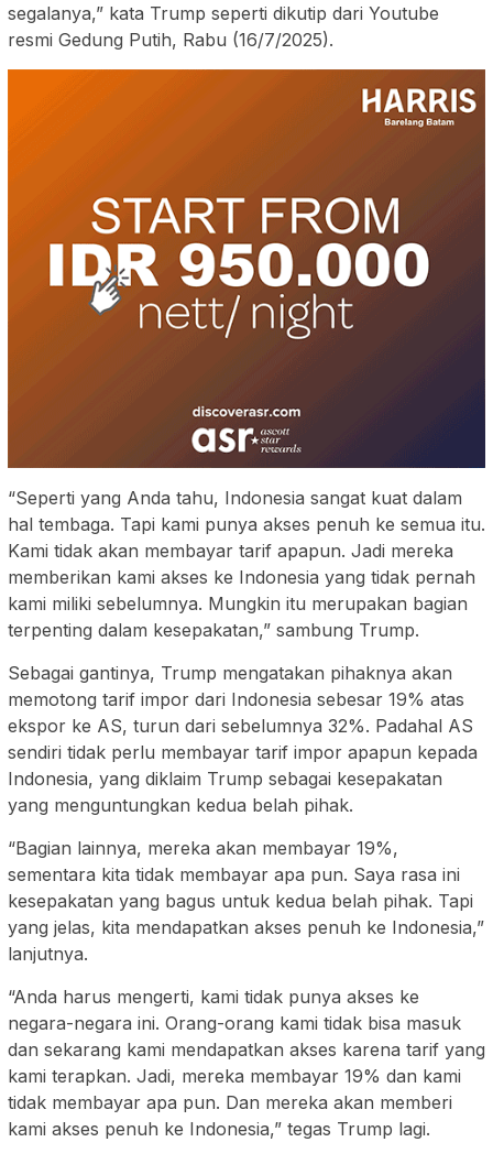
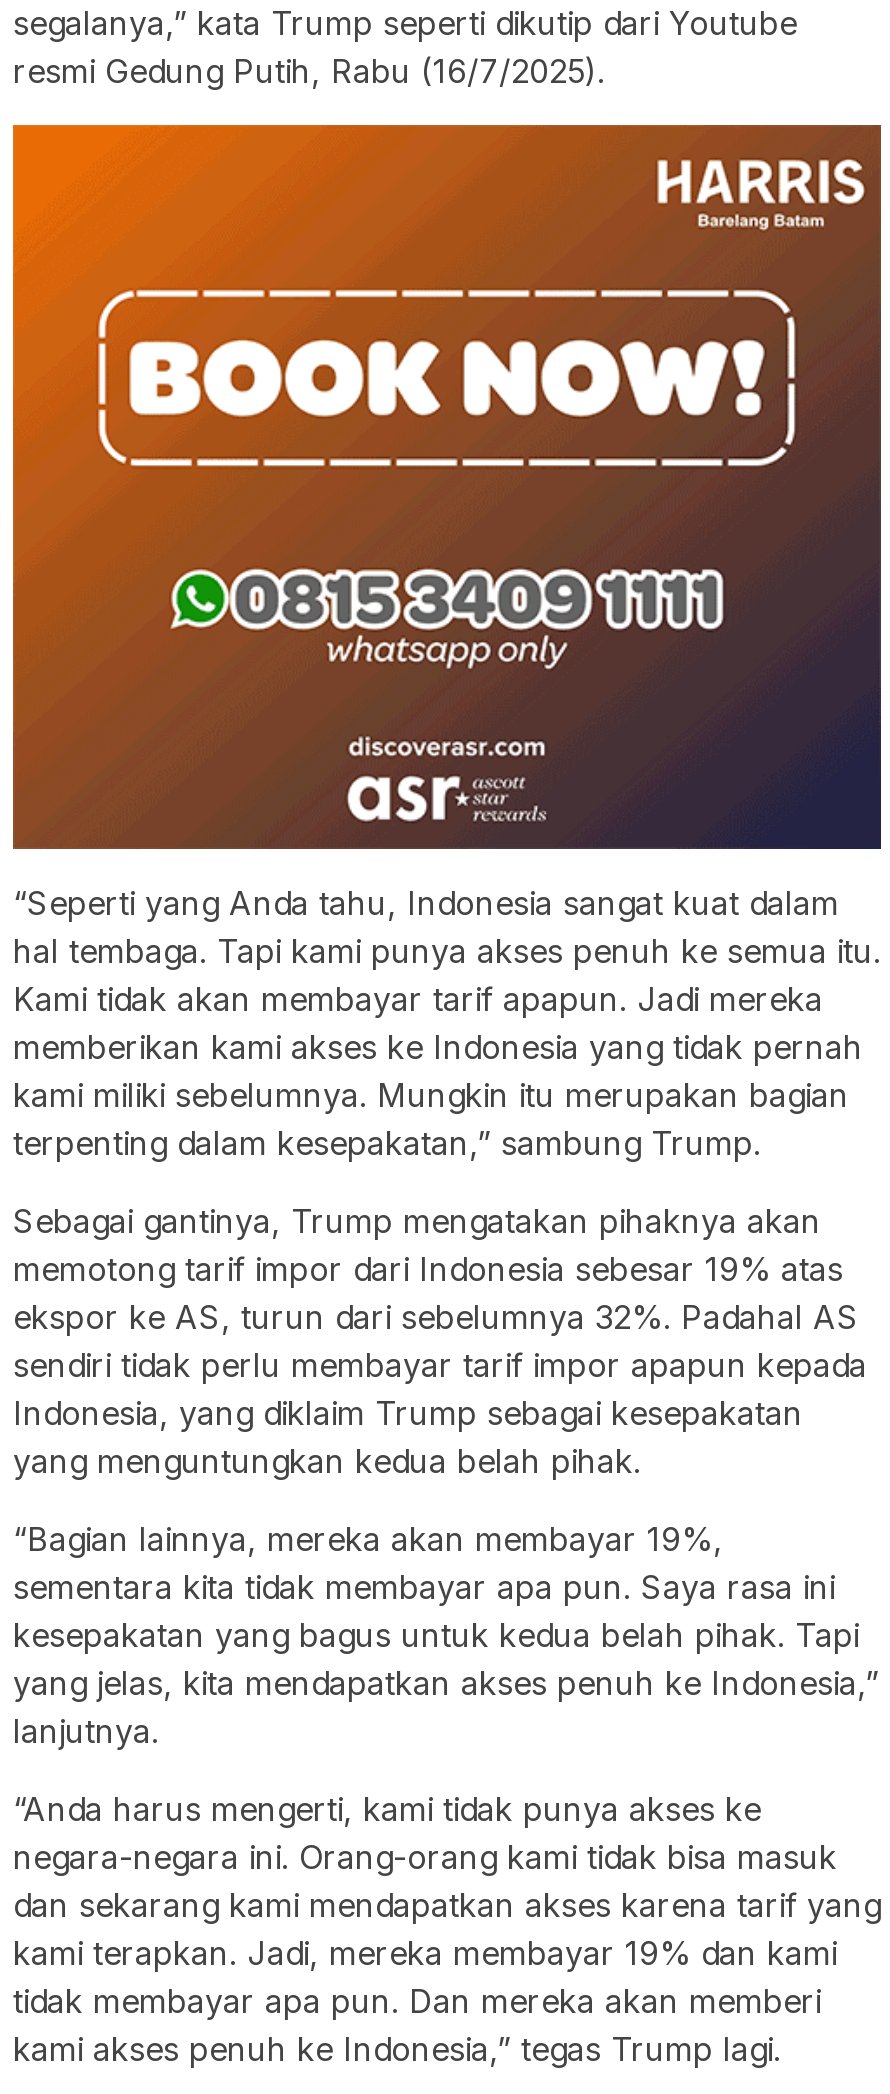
[48,160,438,368] [image] -> [89,288,797,670] [image]

